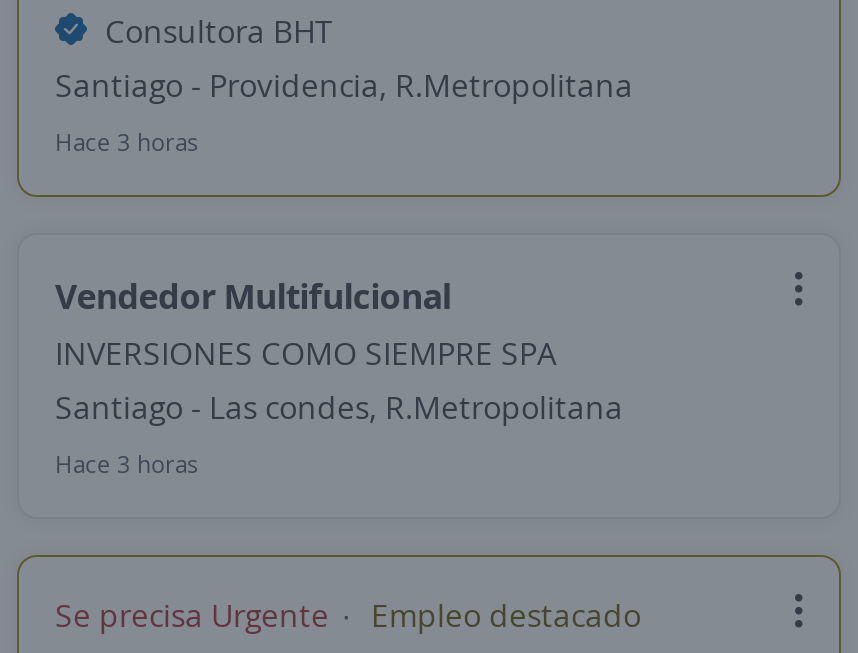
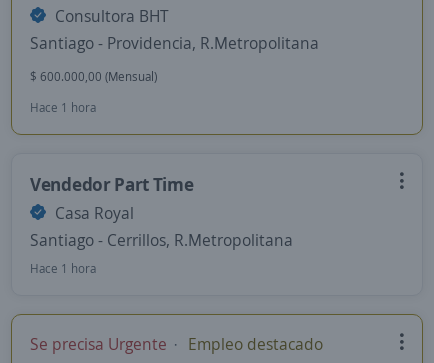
[55,125,623,481] Hace 3 horas | Vendedor Multifulcional | INVERSIONES COMO SIEMPRE SPA | Santiago - Las condes, R.Metropolitana | Hace 3 horas -> [30,68,293,277] $ 600.000,00 (Mensual) | Hace 1 hora | Vendedor Part Time | Casa Royal | Santiago - Cerrillos, R.Metropolitana | Hace 1 hora

